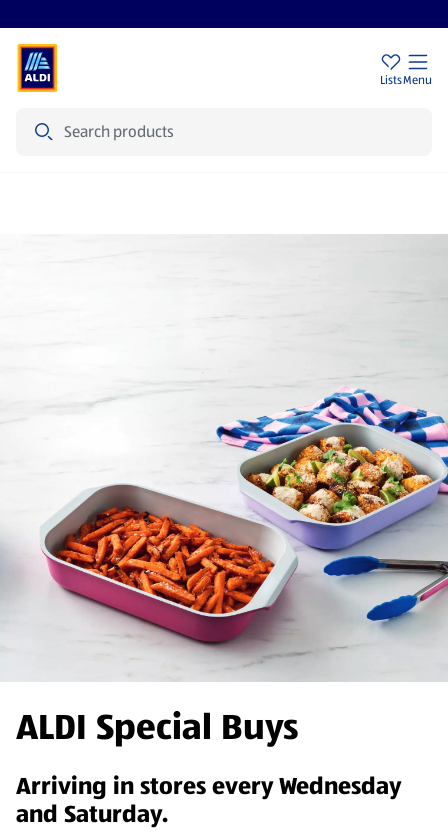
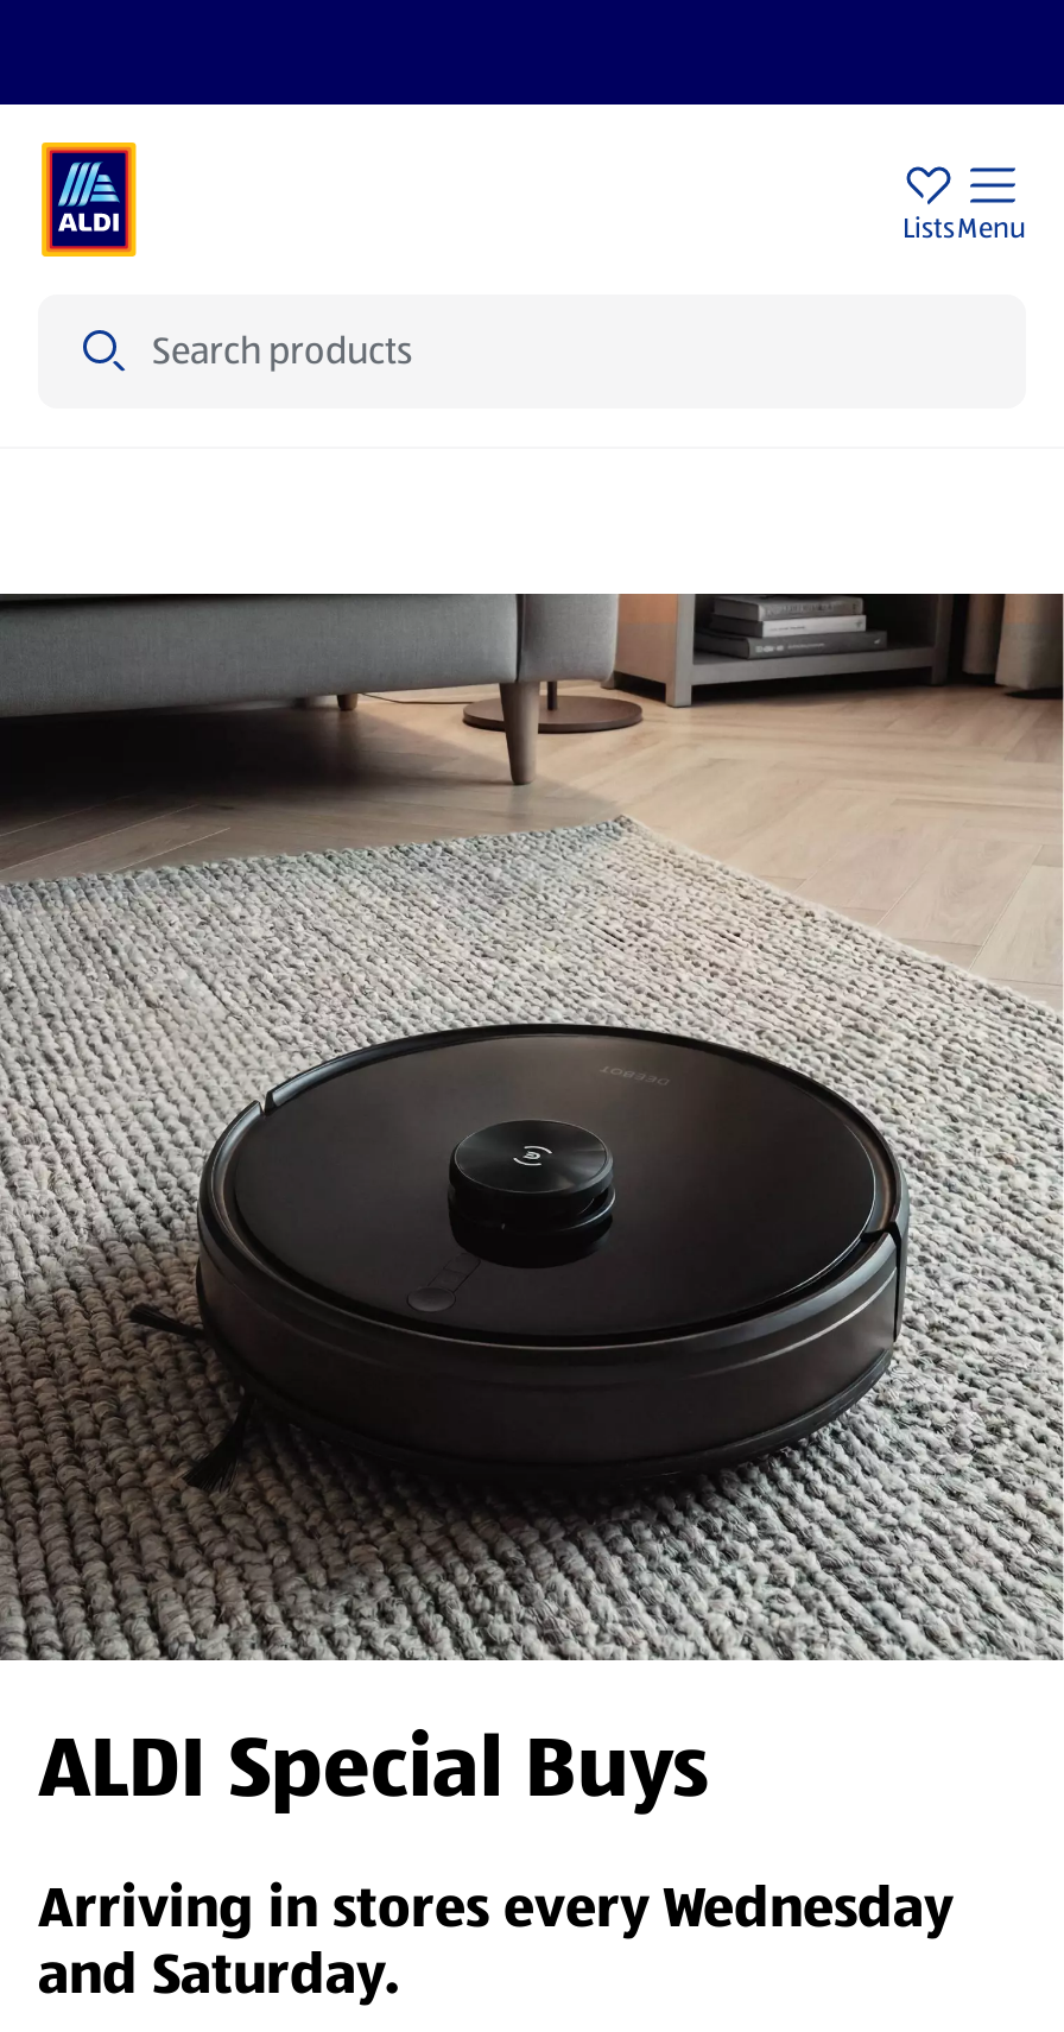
[3,234,445,682] [image] -> [7,591,1057,1663] [image]

